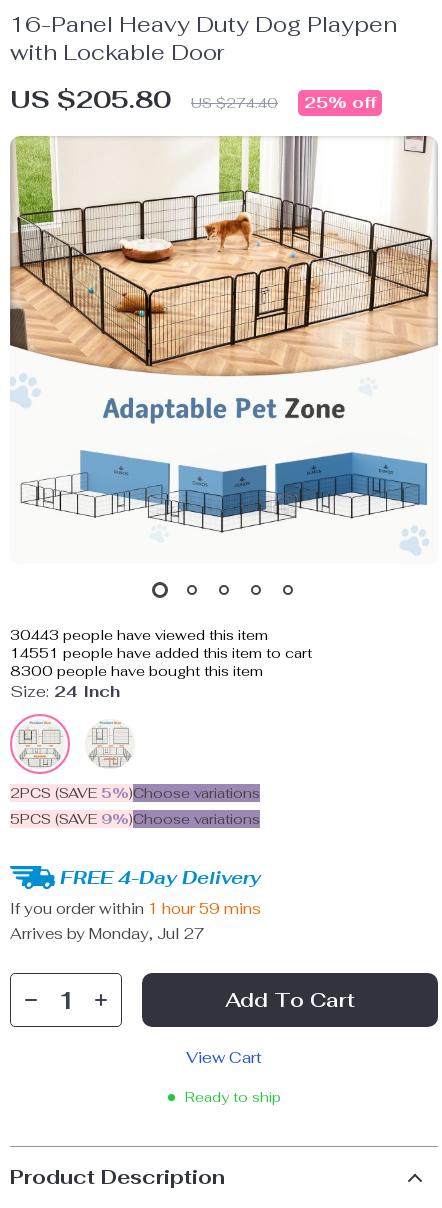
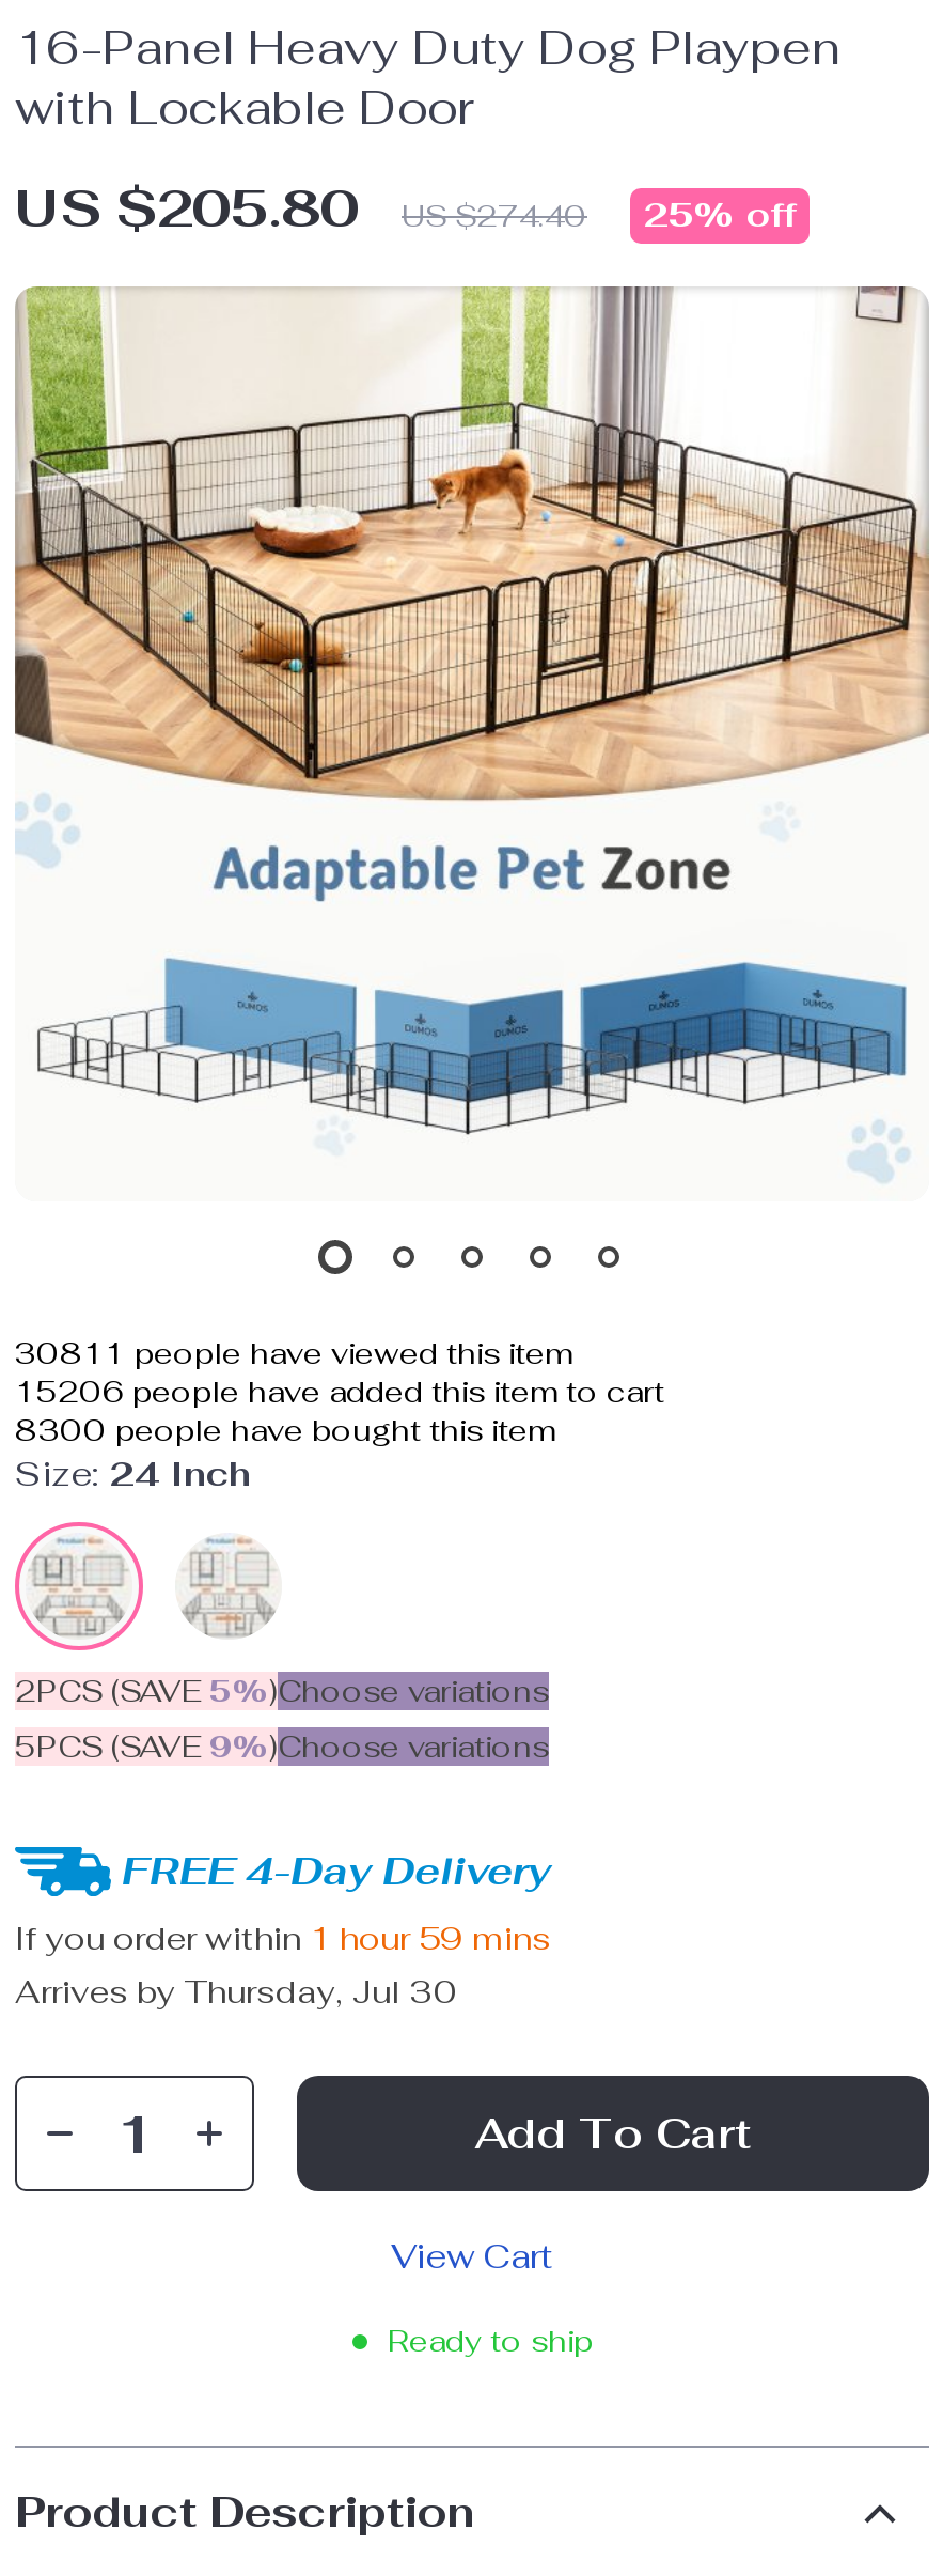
[10,626,268,644] 30443 people have viewed this item -> [15,1334,572,1372] 30811 people have viewed this item
[10,644,312,662] 14551 people have added this item to cart -> [15,1372,664,1411] 15206 people have added this item to cart
[10,924,205,943] Arrives by Monday, Jul 27 -> [15,1971,457,2012] Arrives by Thursday, Jul 30

